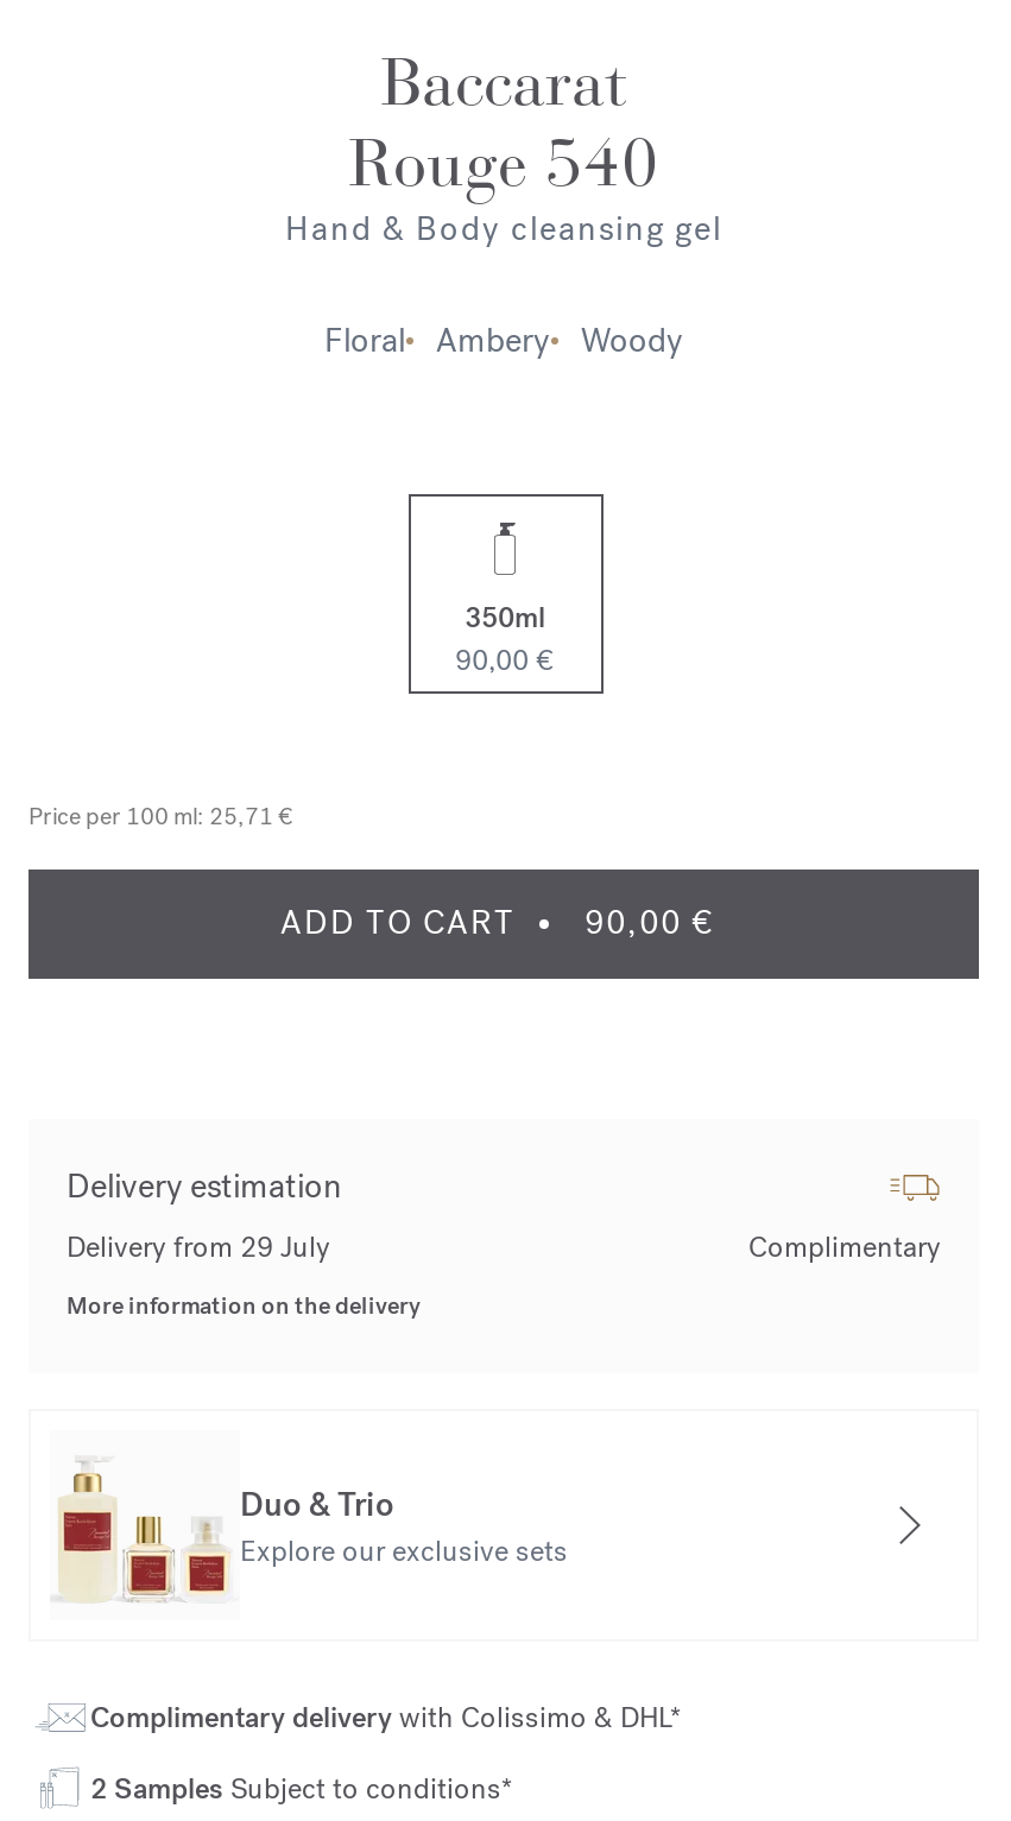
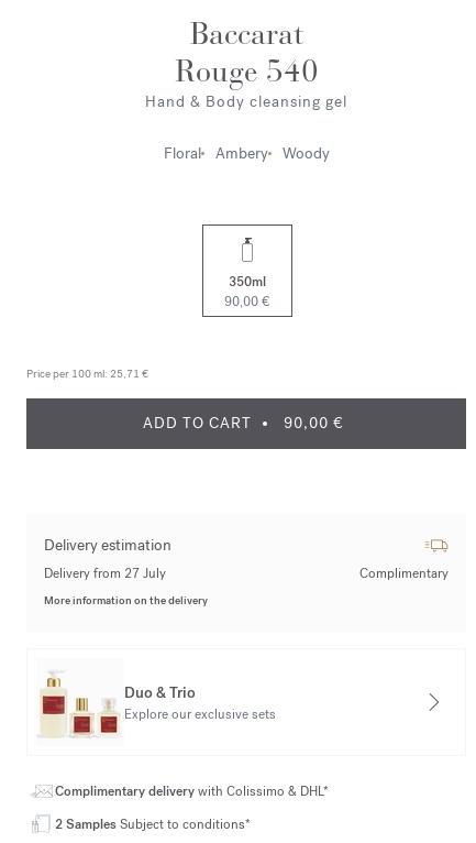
[67,1227,330,1265] Delivery from 29 July -> [44,564,166,582] Delivery from 27 July

